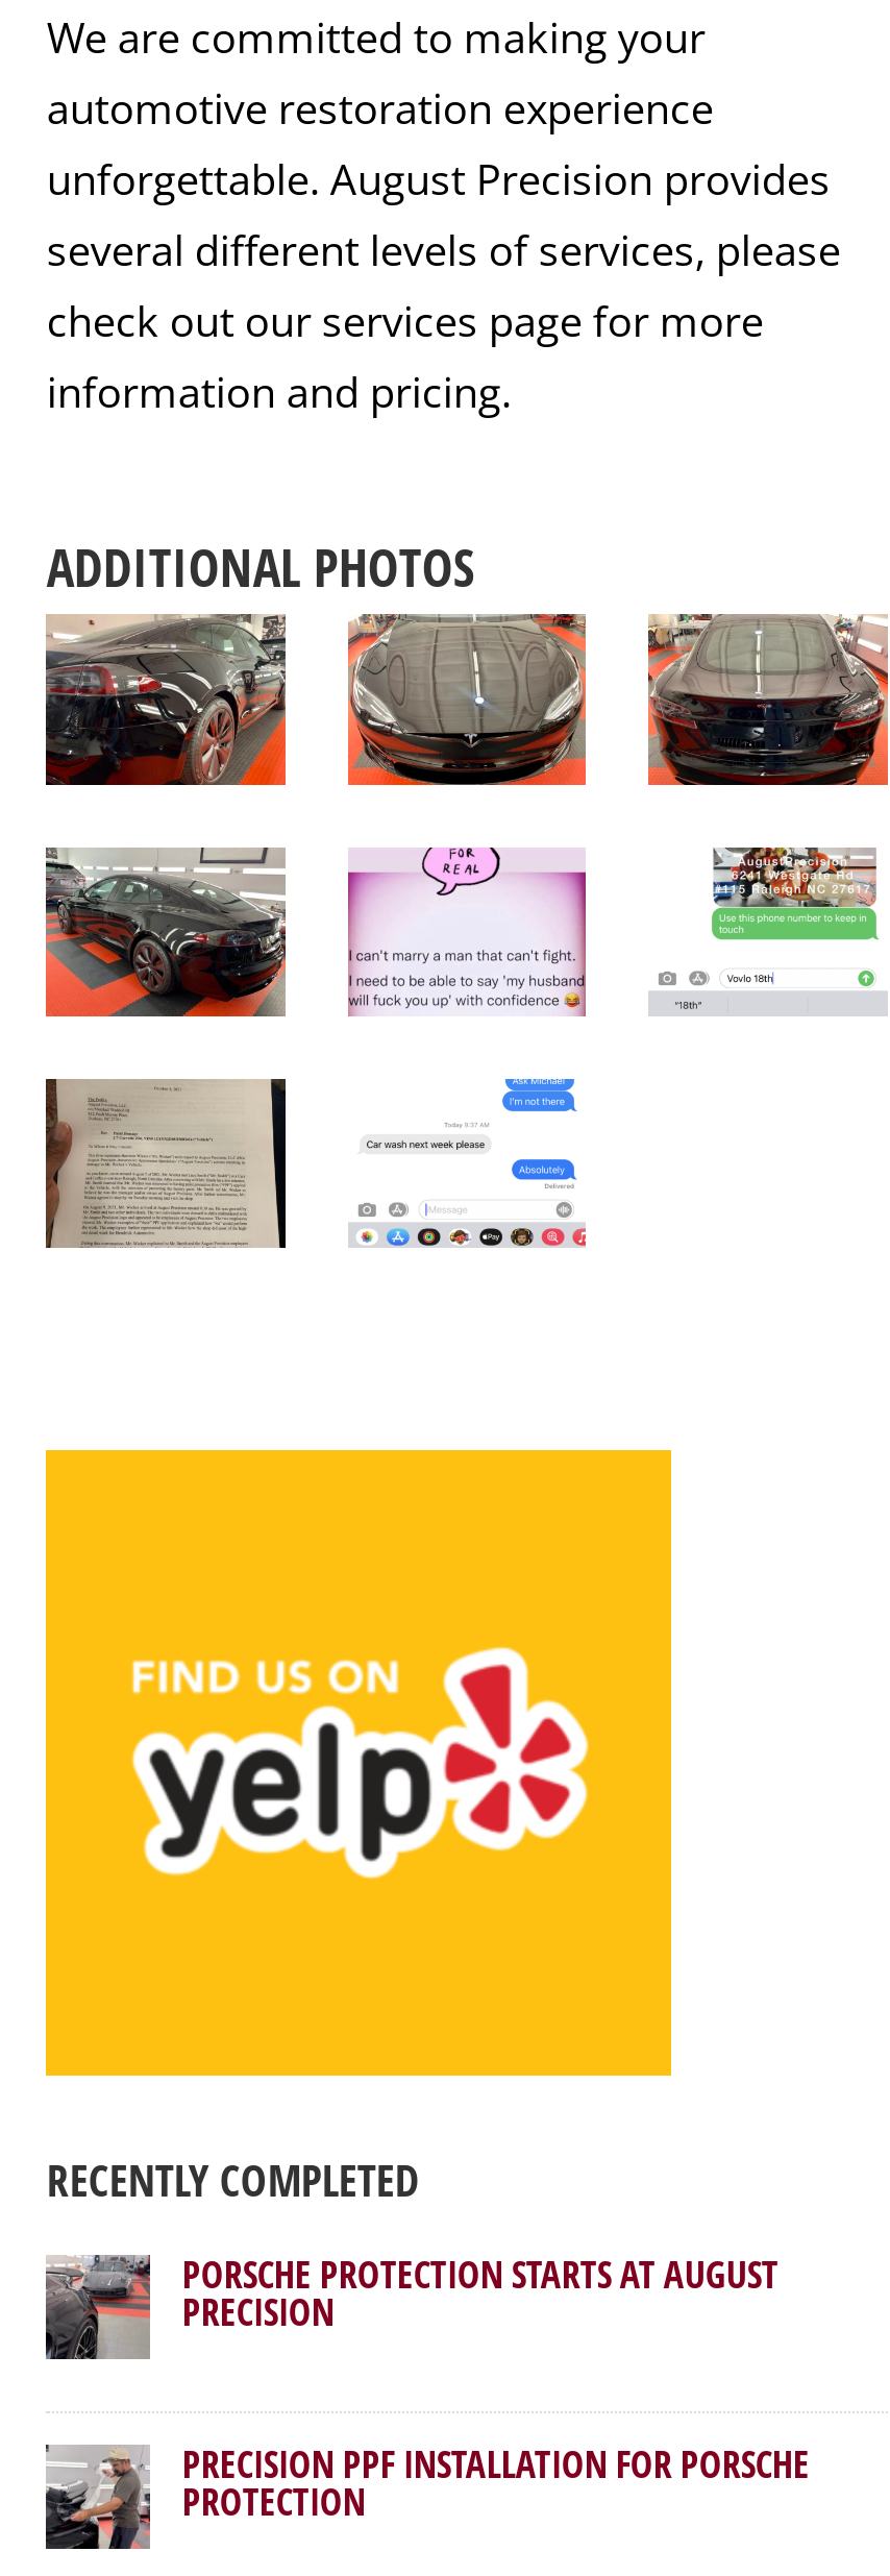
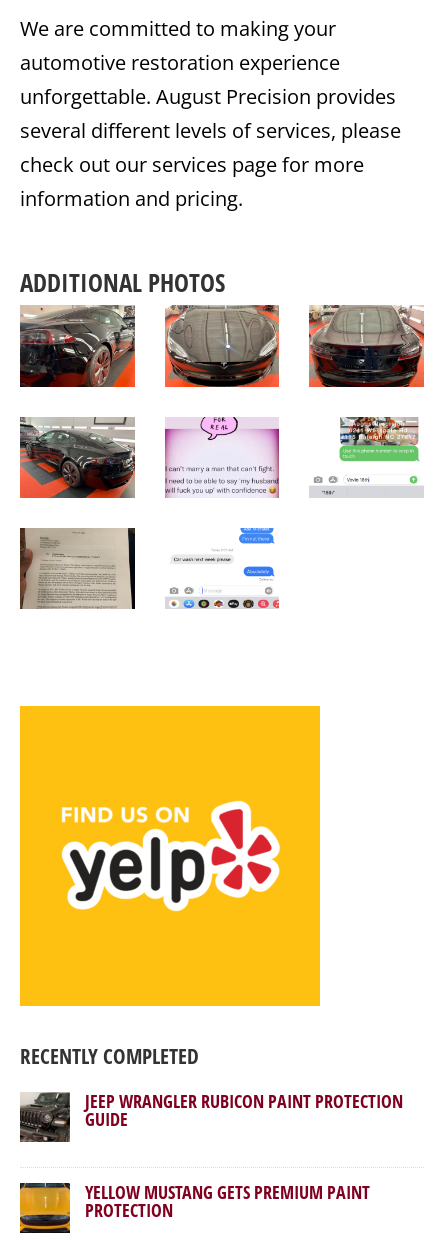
[46,2249,778,2359] [image] | PORSCHE PROTECTION STARTS AT AUGUST | PRECISION -> [20,1089,403,1142] [image] | JEEP WRANGLER RUBICON PAINT PROTECTION | GUIDE
[44,2439,810,2551] [image] | PRECISION PPF INSTALLATION FOR PORSCHE -> [19,1180,370,1234] [image] | YELLOW MUSTANG GETS PREMIUM PAINT

